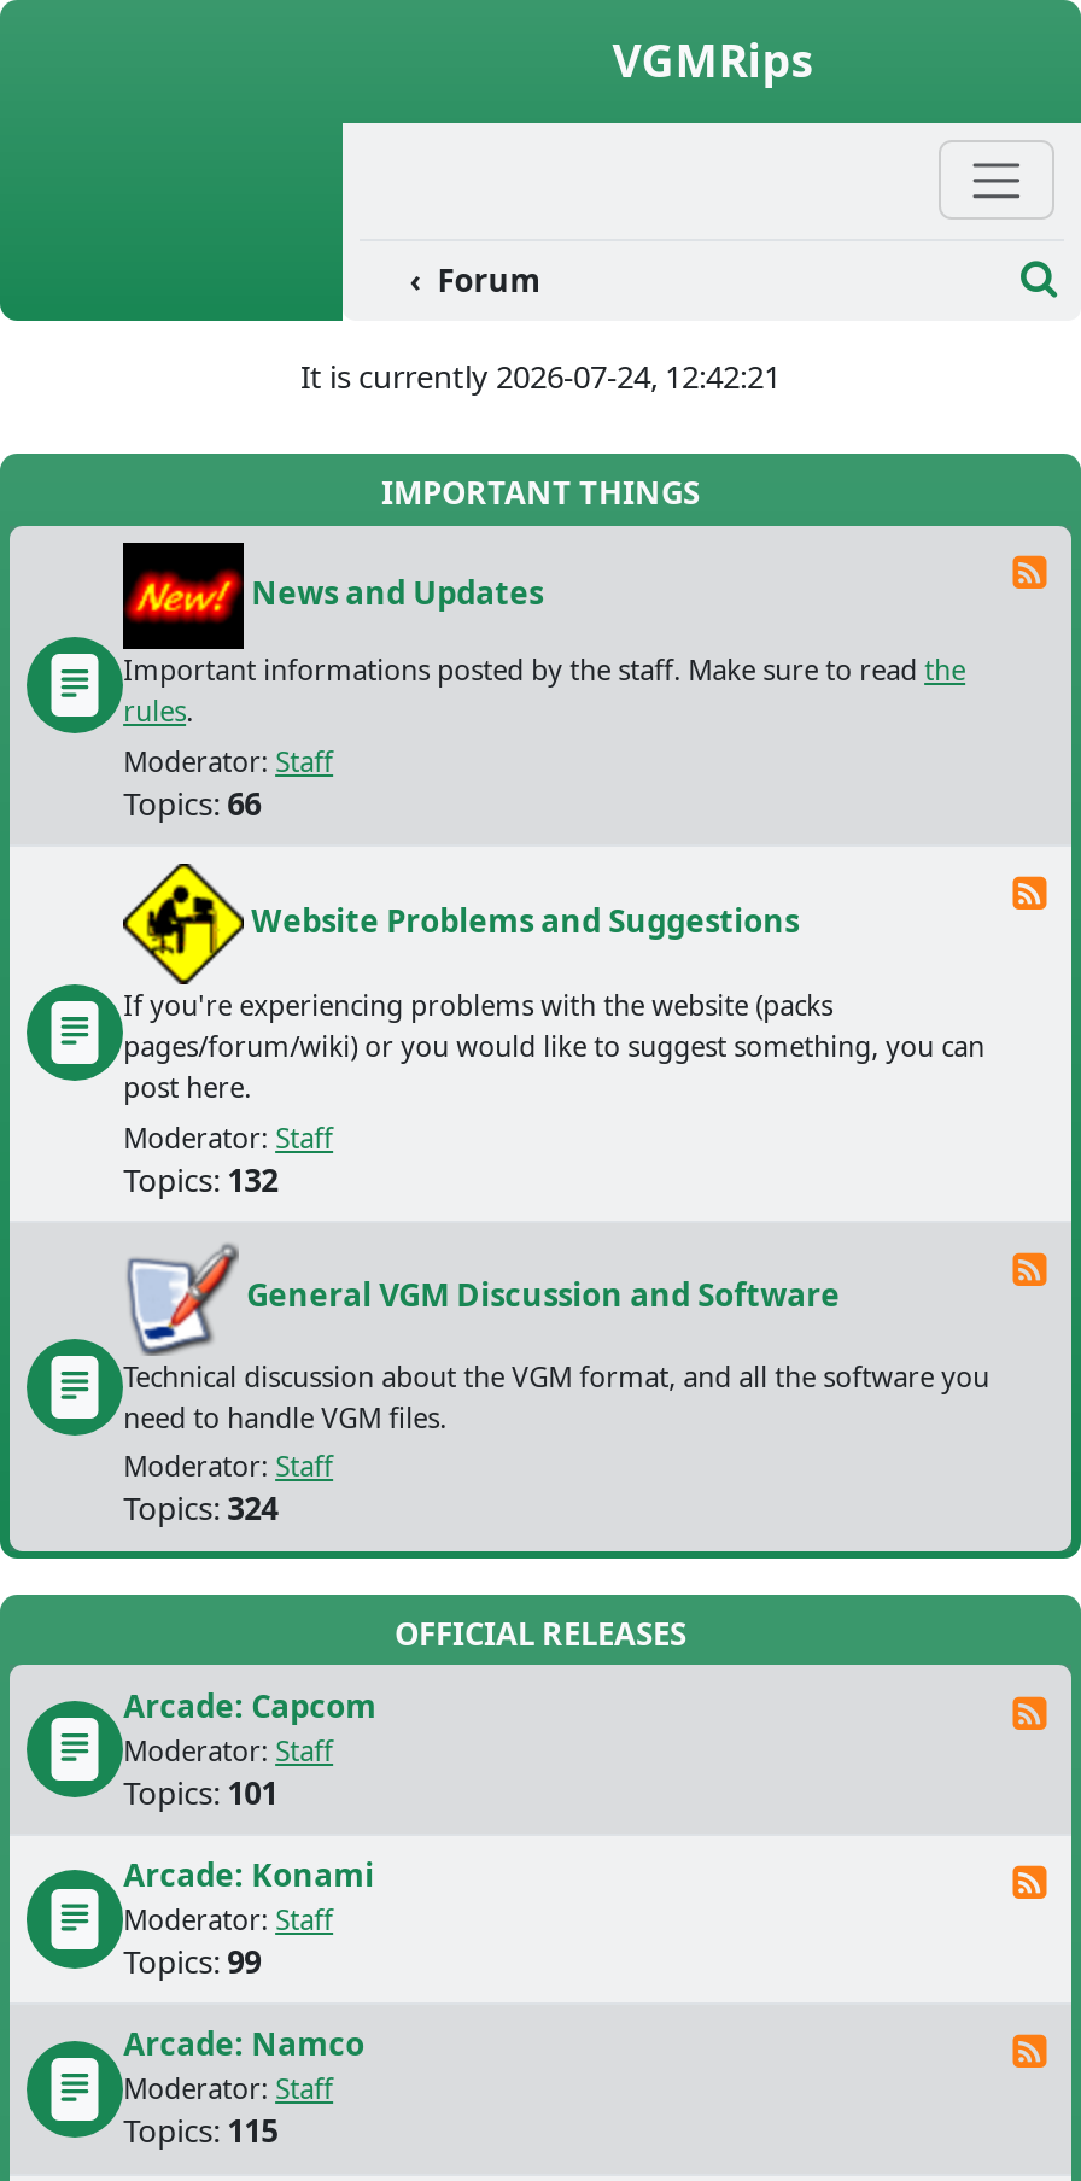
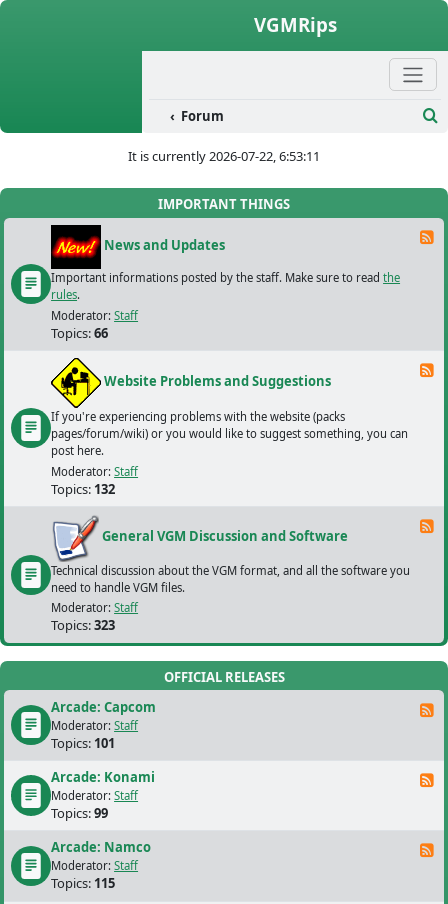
[300,356,781,399] It is currently 2026-07-24, 12:42:21 -> [128,147,320,165] It is currently 2026-07-22, 6:53:11
[123,1487,278,1531] Topics: 324 -> [51,616,115,634] Topics: 323

